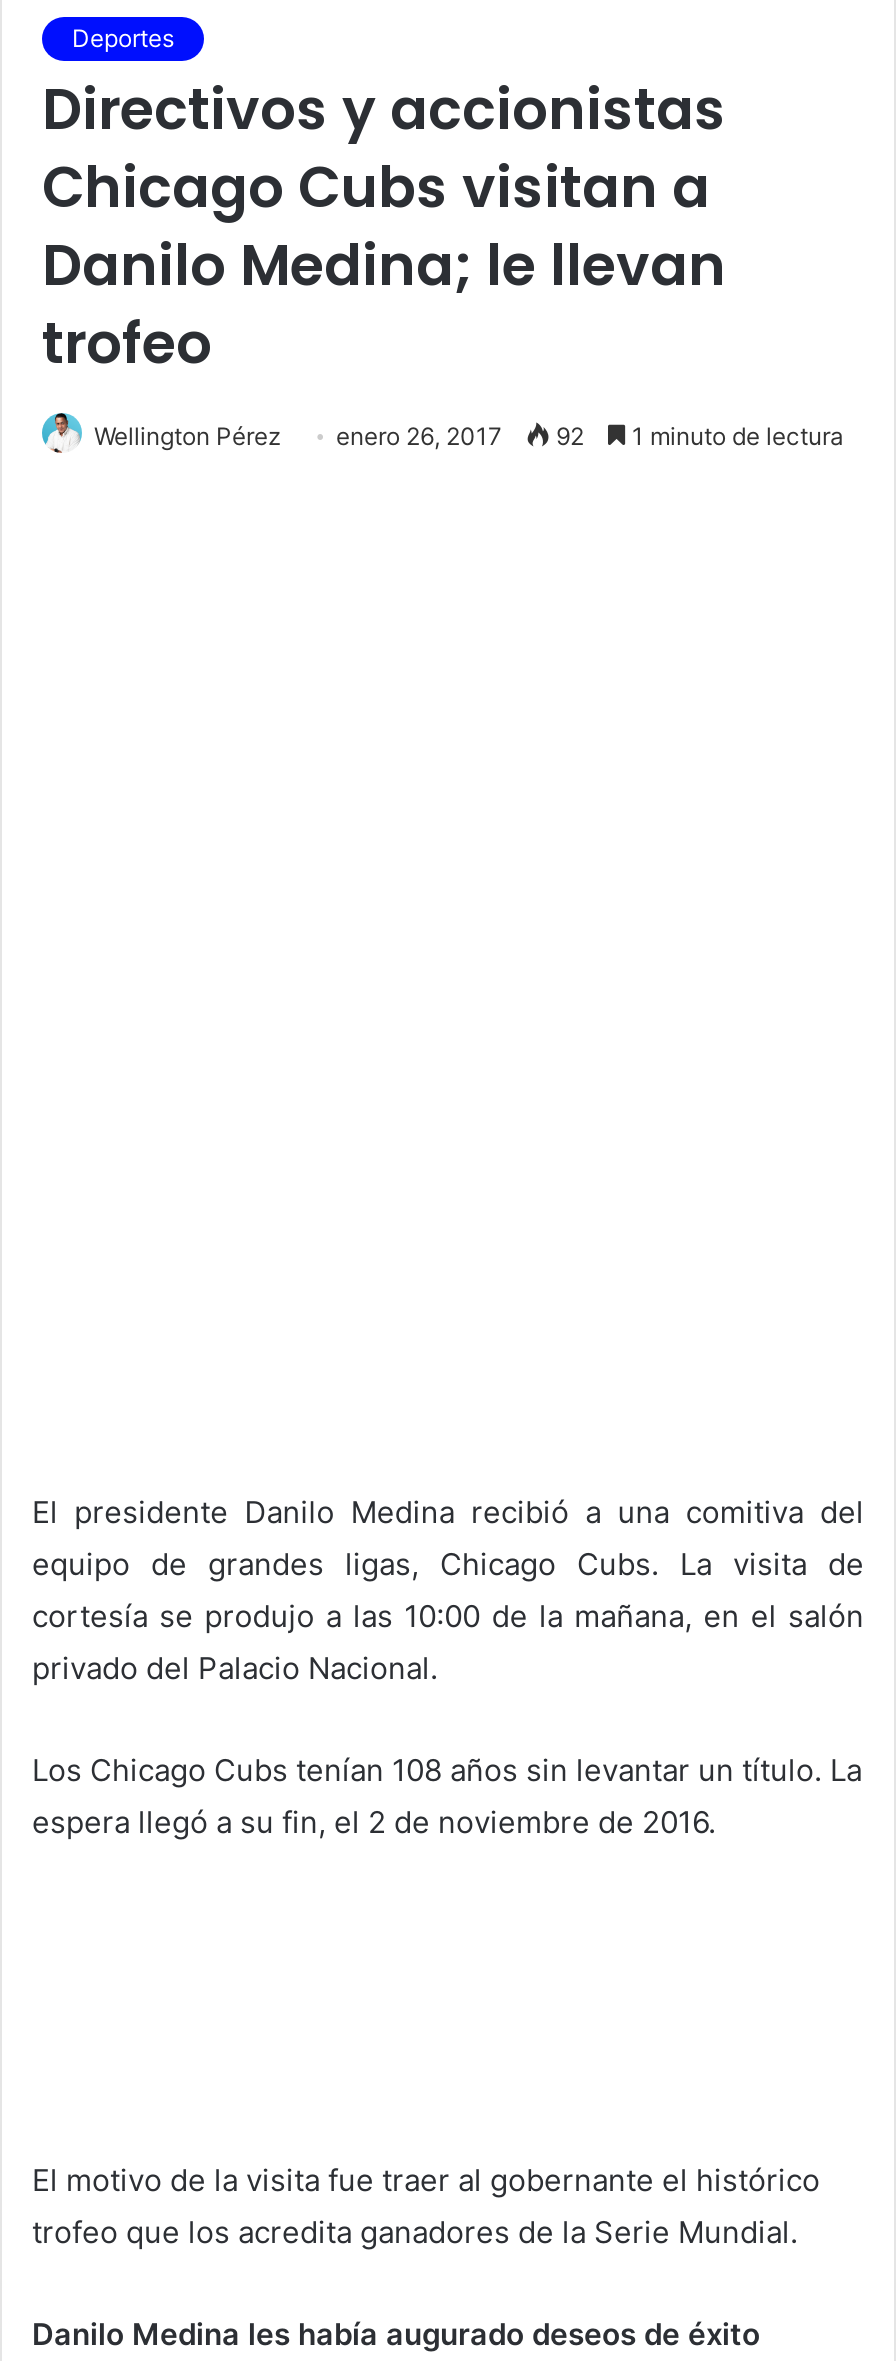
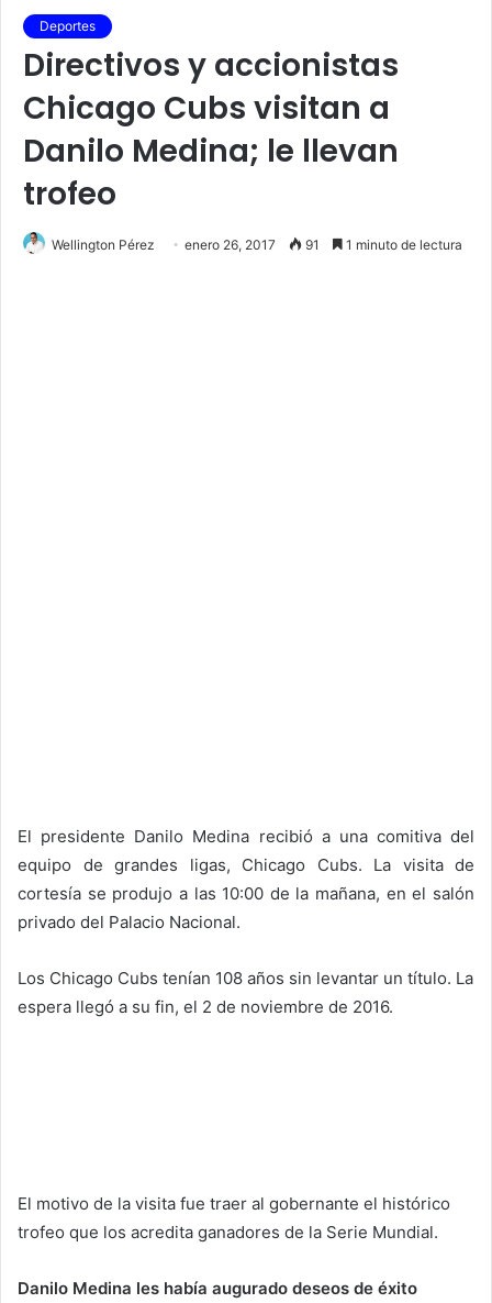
[94,421,844,451] Wellington Pérez enero 26, 2017 92 1 minuto de lectura -> [52,236,462,253] Wellington Pérez enero 26, 2017 91 1 minuto de lectura

